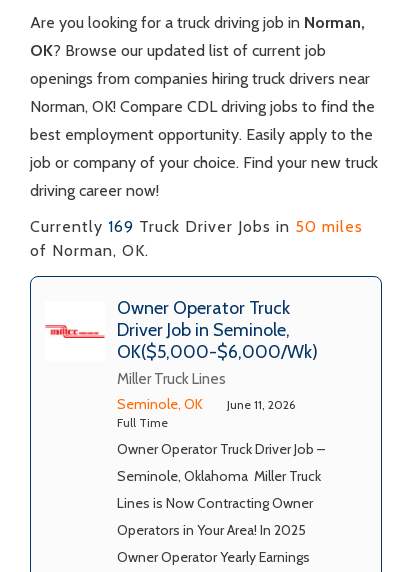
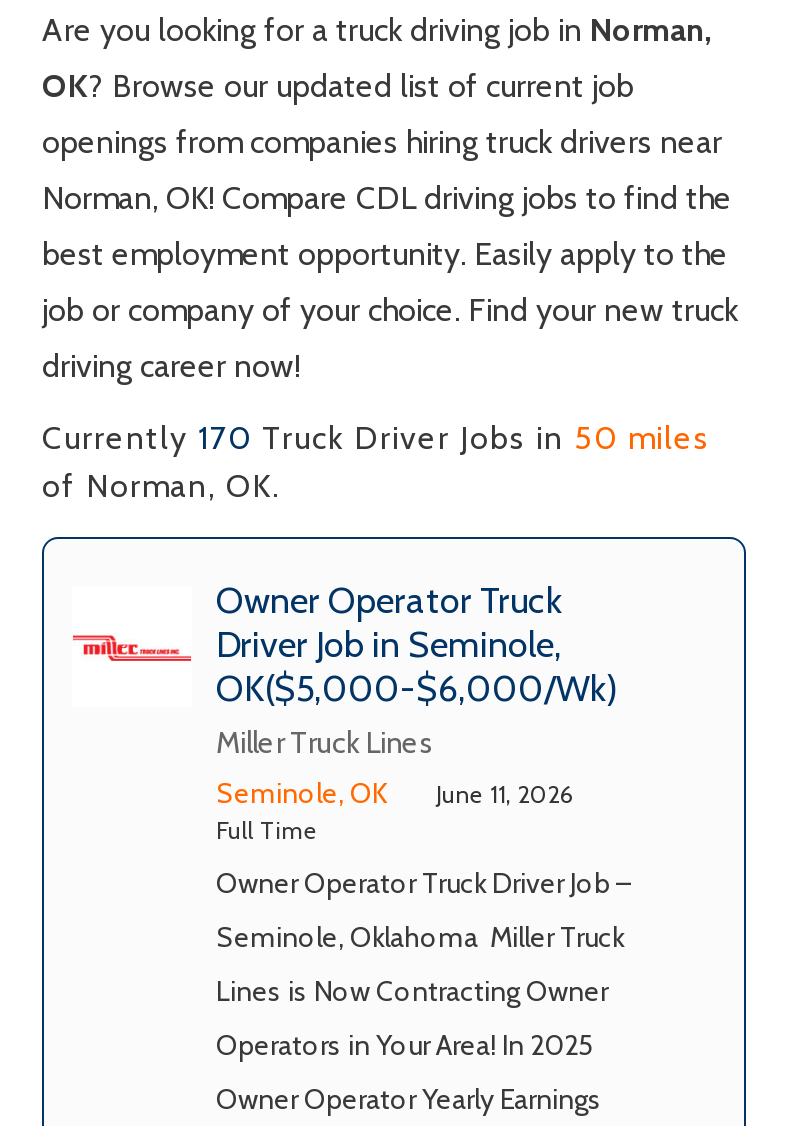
[30,217,363,236] Currently 169 Truck Driver Jobs in 50 miles -> [42,419,710,457] Currently 170 Truck Driver Jobs in 50 miles

